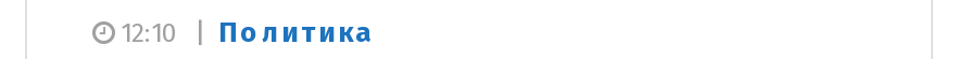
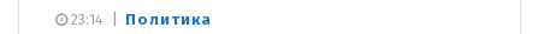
[114,16,375,48] 12:10 Политика -> [67,10,212,28] 23:14 Политика

